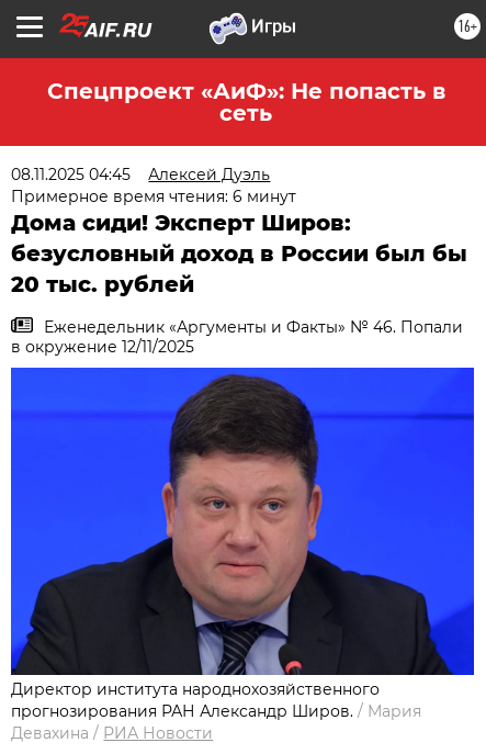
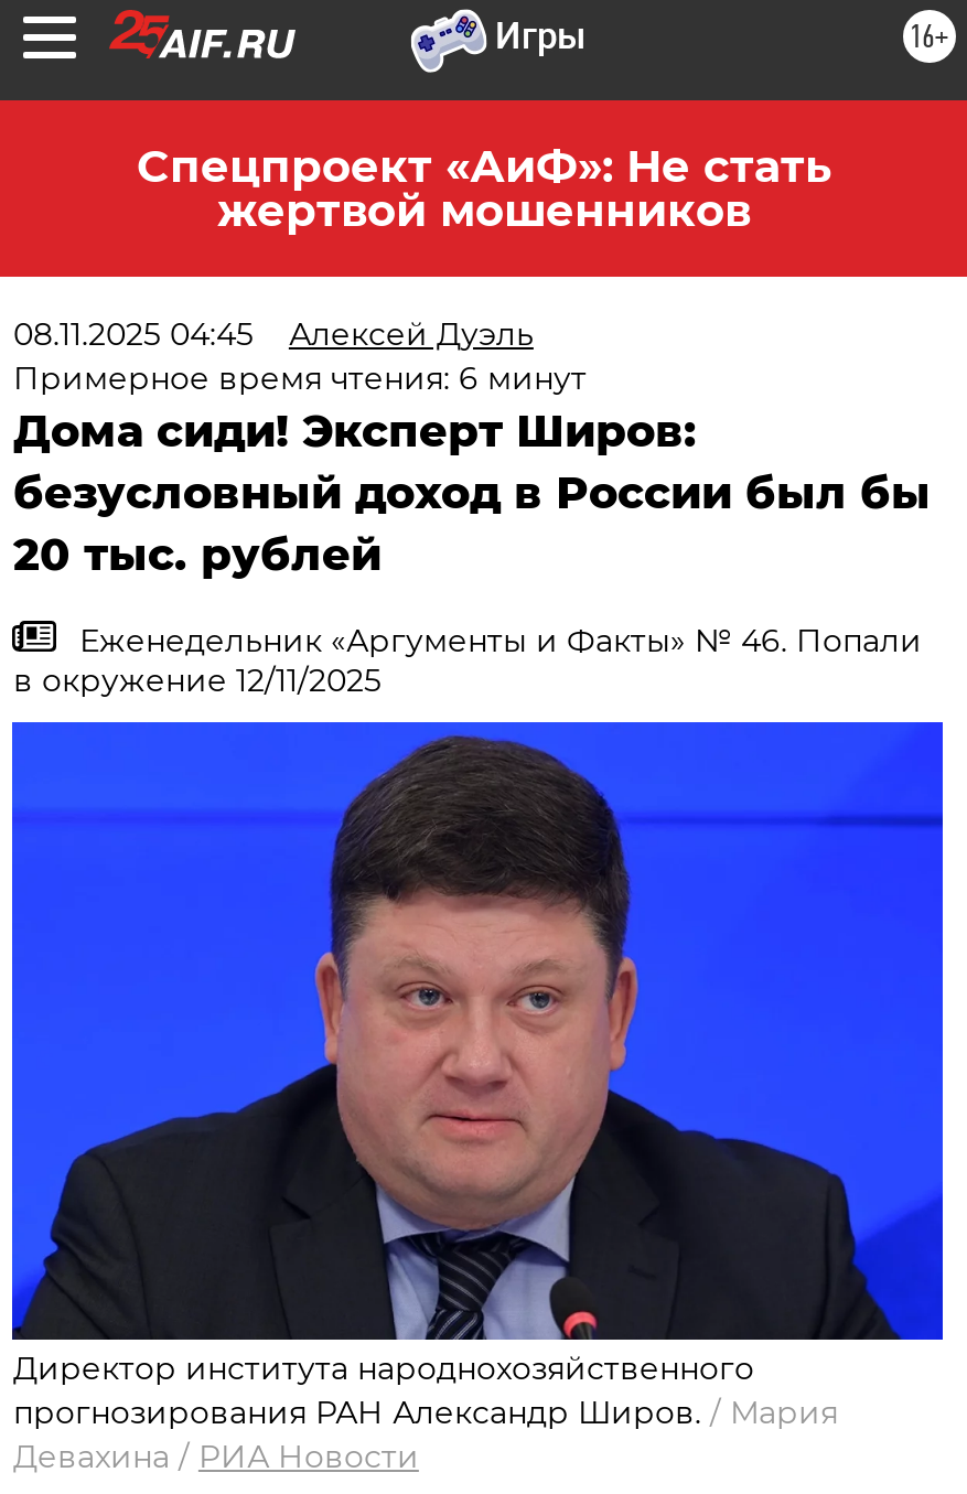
[47,78,445,126] Спецпроект «АиФ»: Не попасть в | сеть -> [137,140,831,237] Спецпроект «АиФ»: Не стать | жертвой мошенников

